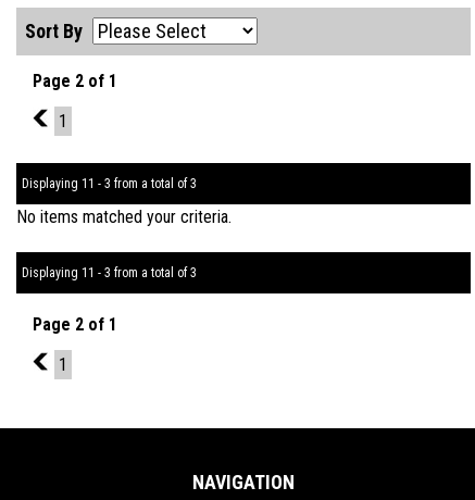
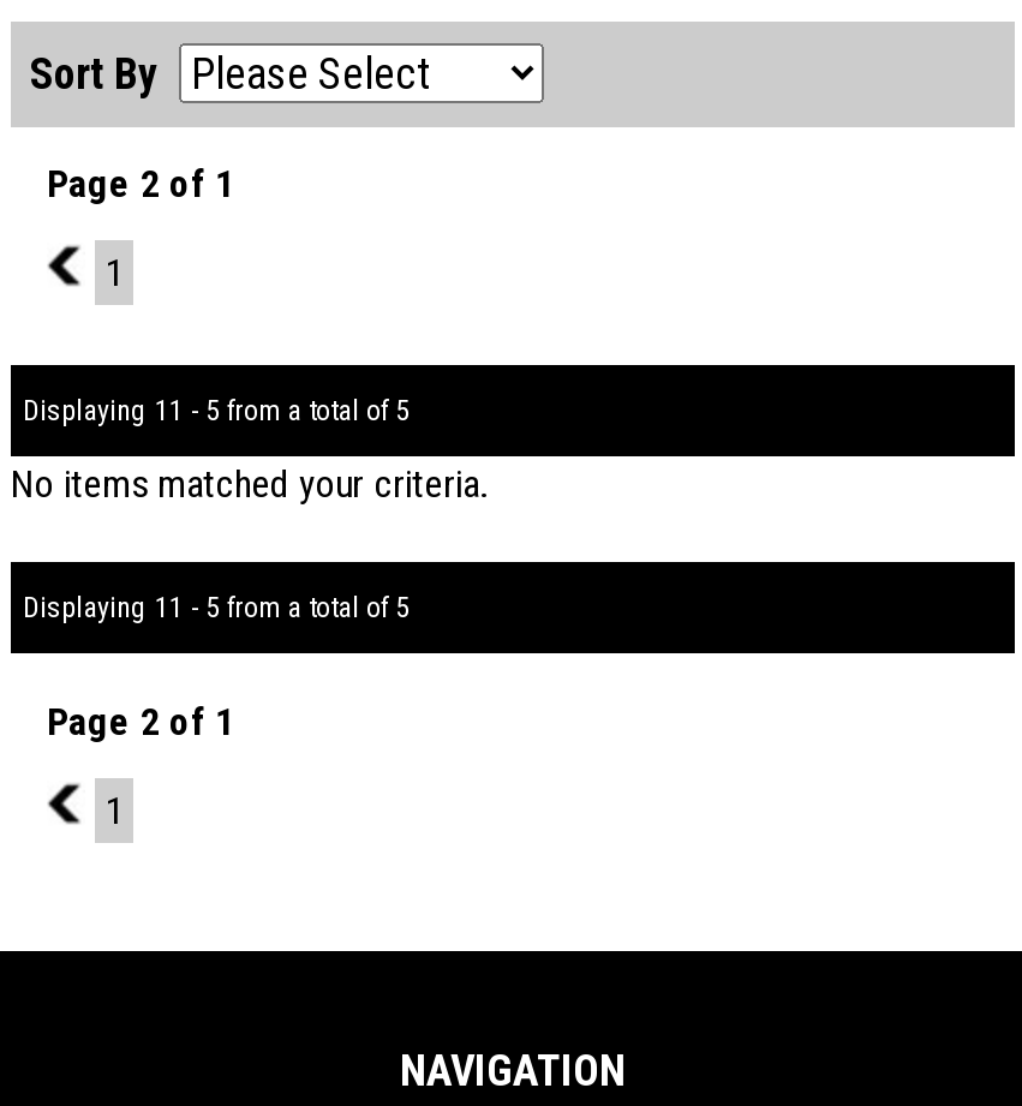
[22,176,197,191] Displaying 11 - 3 from a total of 3 -> [23,393,410,427] Displaying 11 - 5 from a total of 5
[22,265,197,280] Displaying 11 - 3 from a total of 3 -> [23,590,410,623] Displaying 11 - 5 from a total of 5

